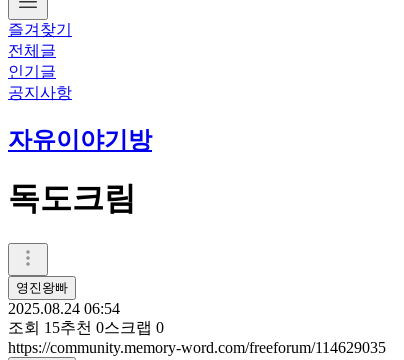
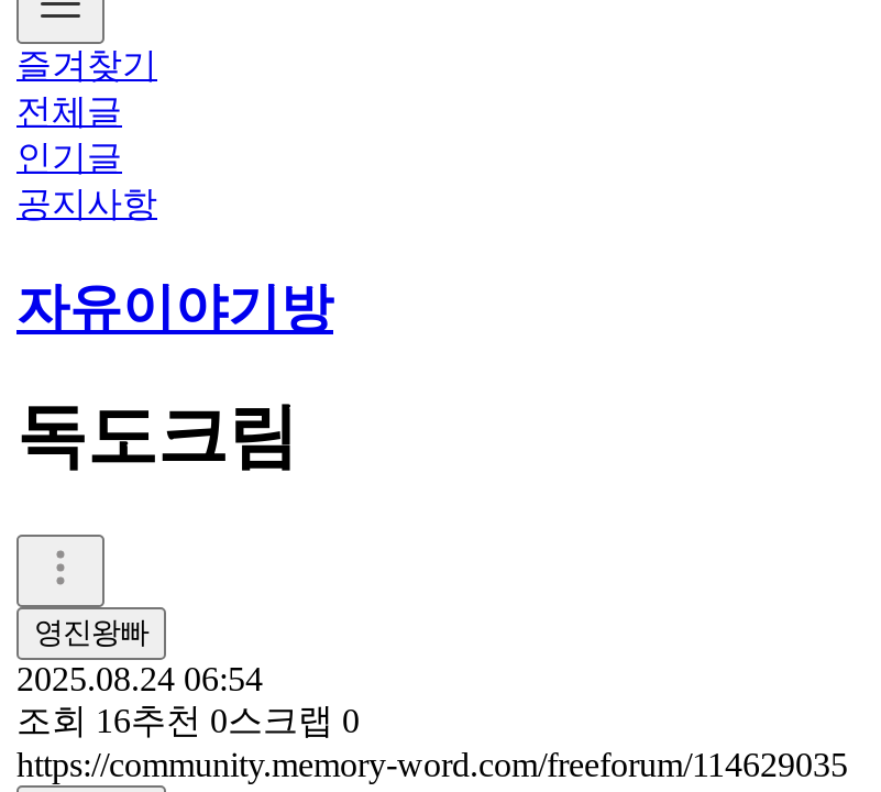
[8,319,164,336] 조회 15추천 0스크랩 0 -> [16,701,360,739] 조회 16추천 0스크랩 0

